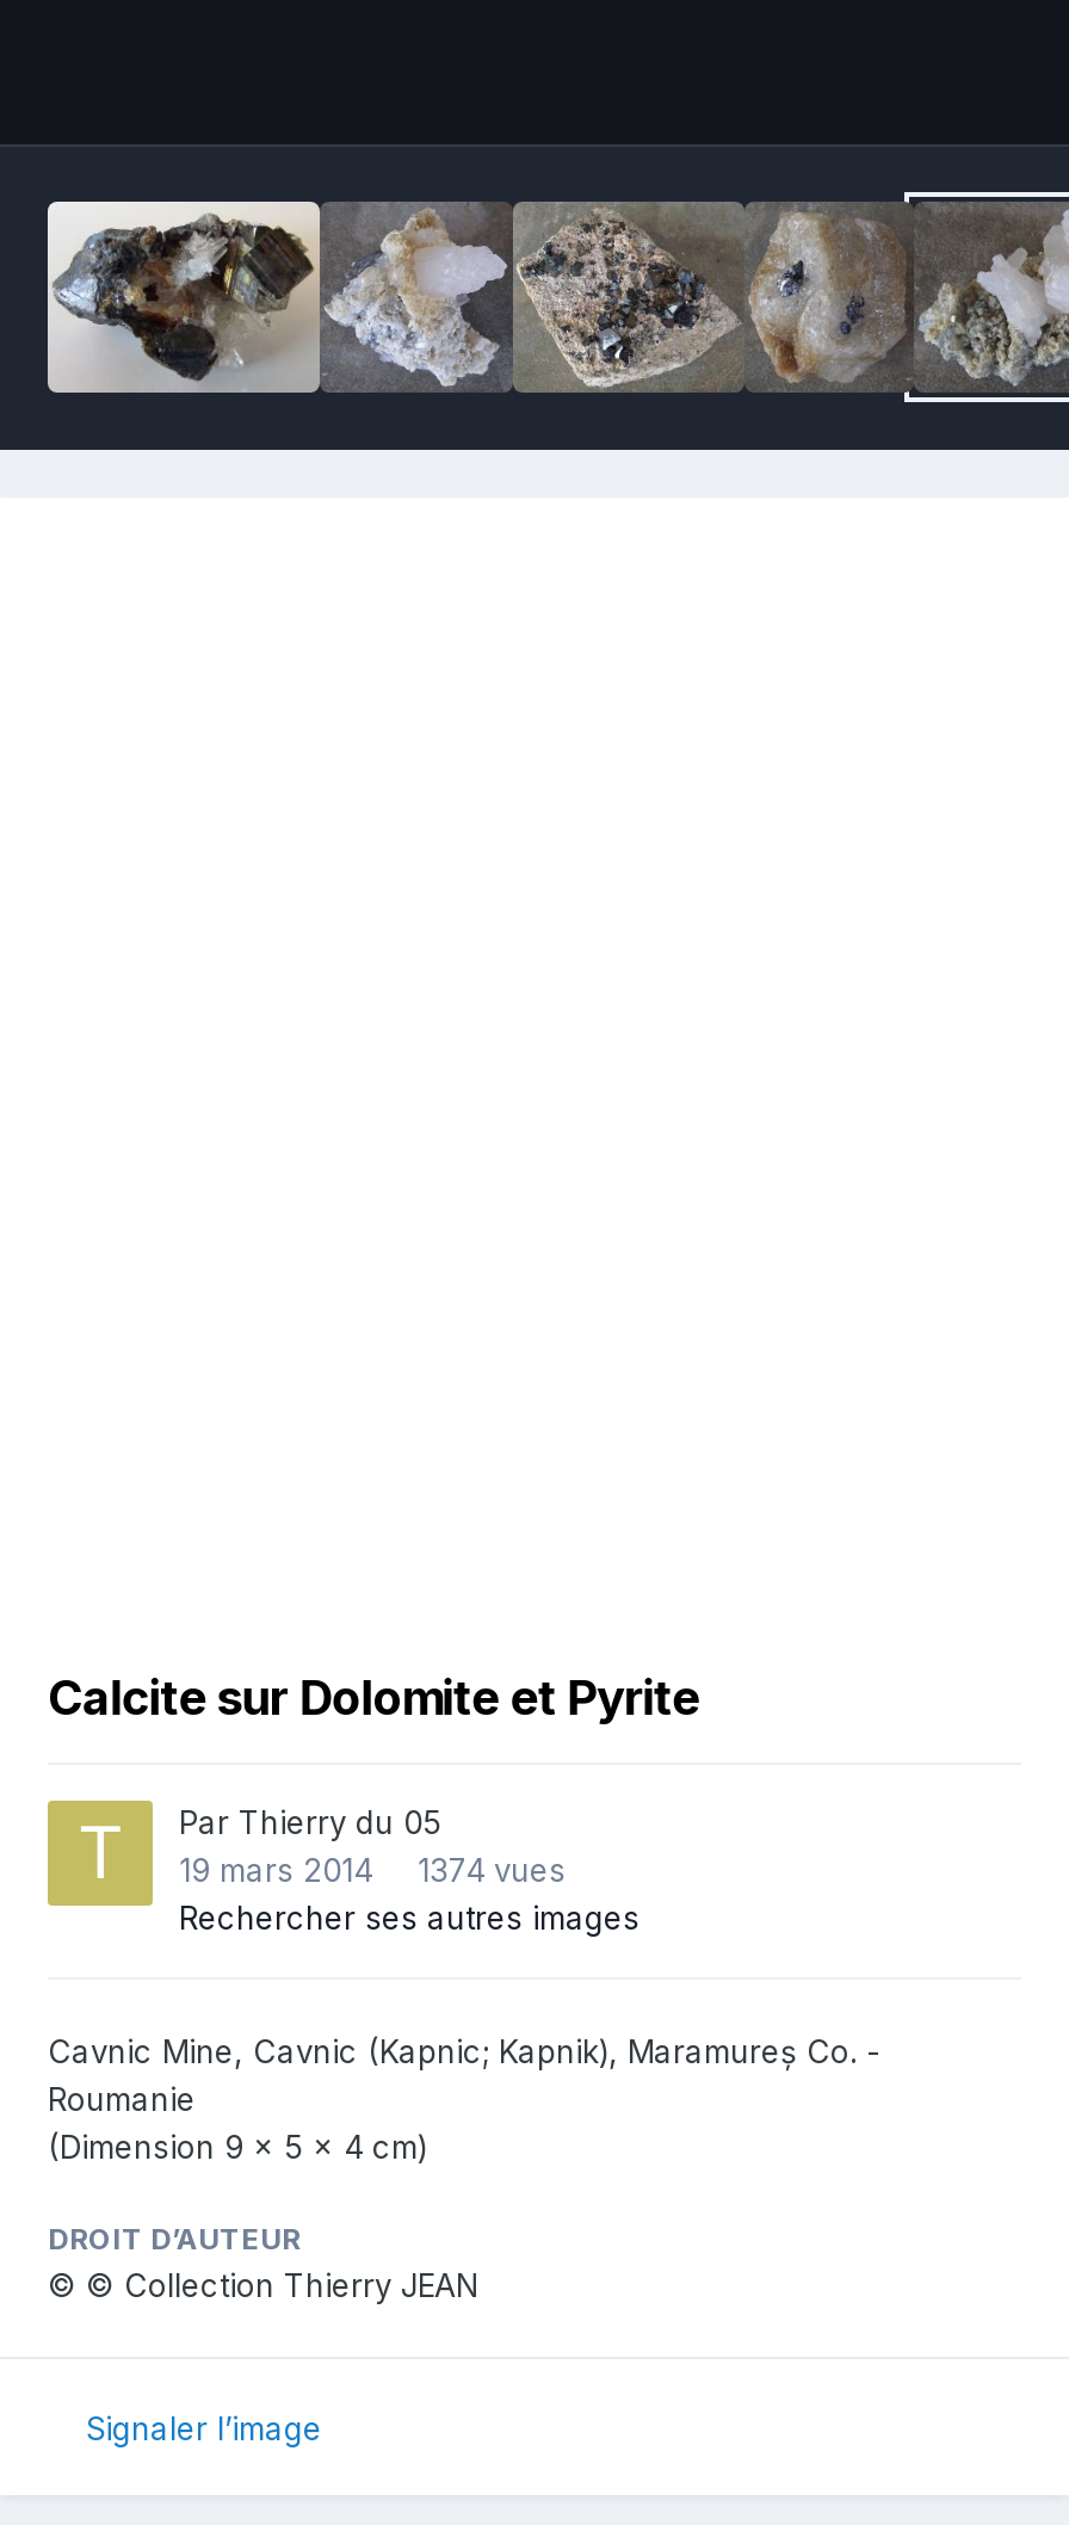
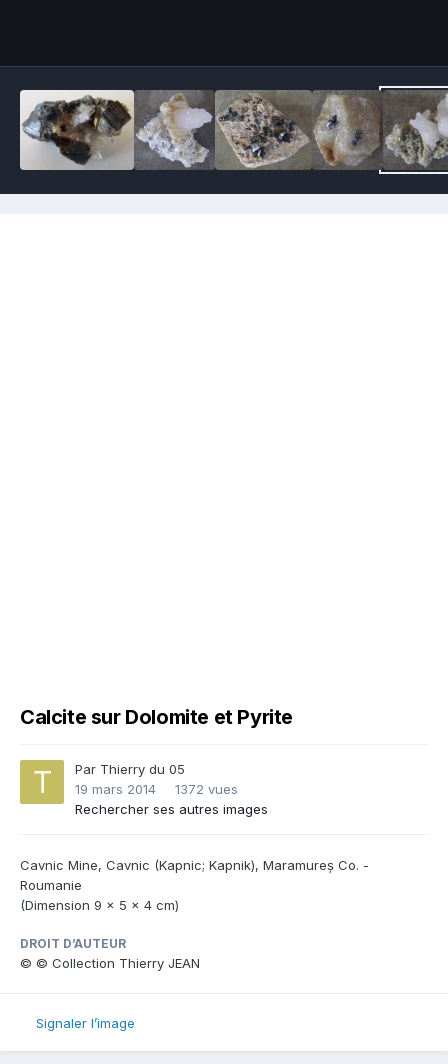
[179,1851,566,1889] 19 mars 2014 1374 vues -> [75,781,238,797] 19 mars 2014 1372 vues

